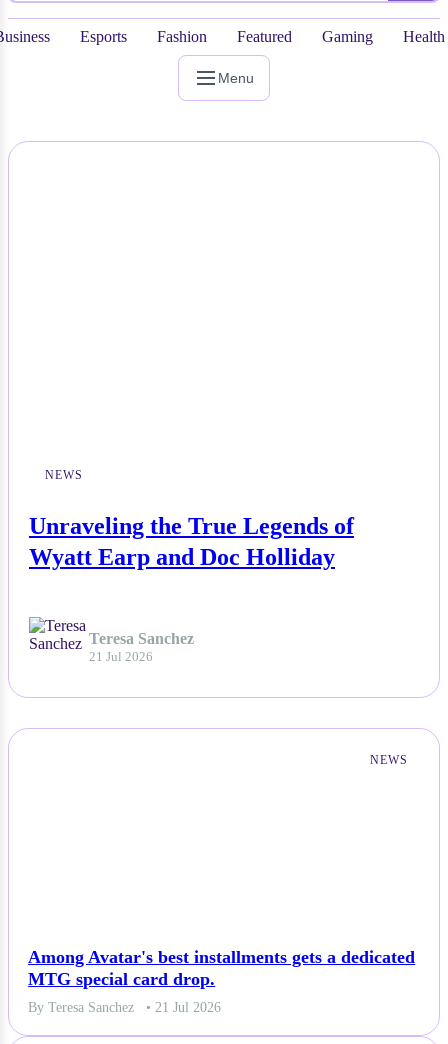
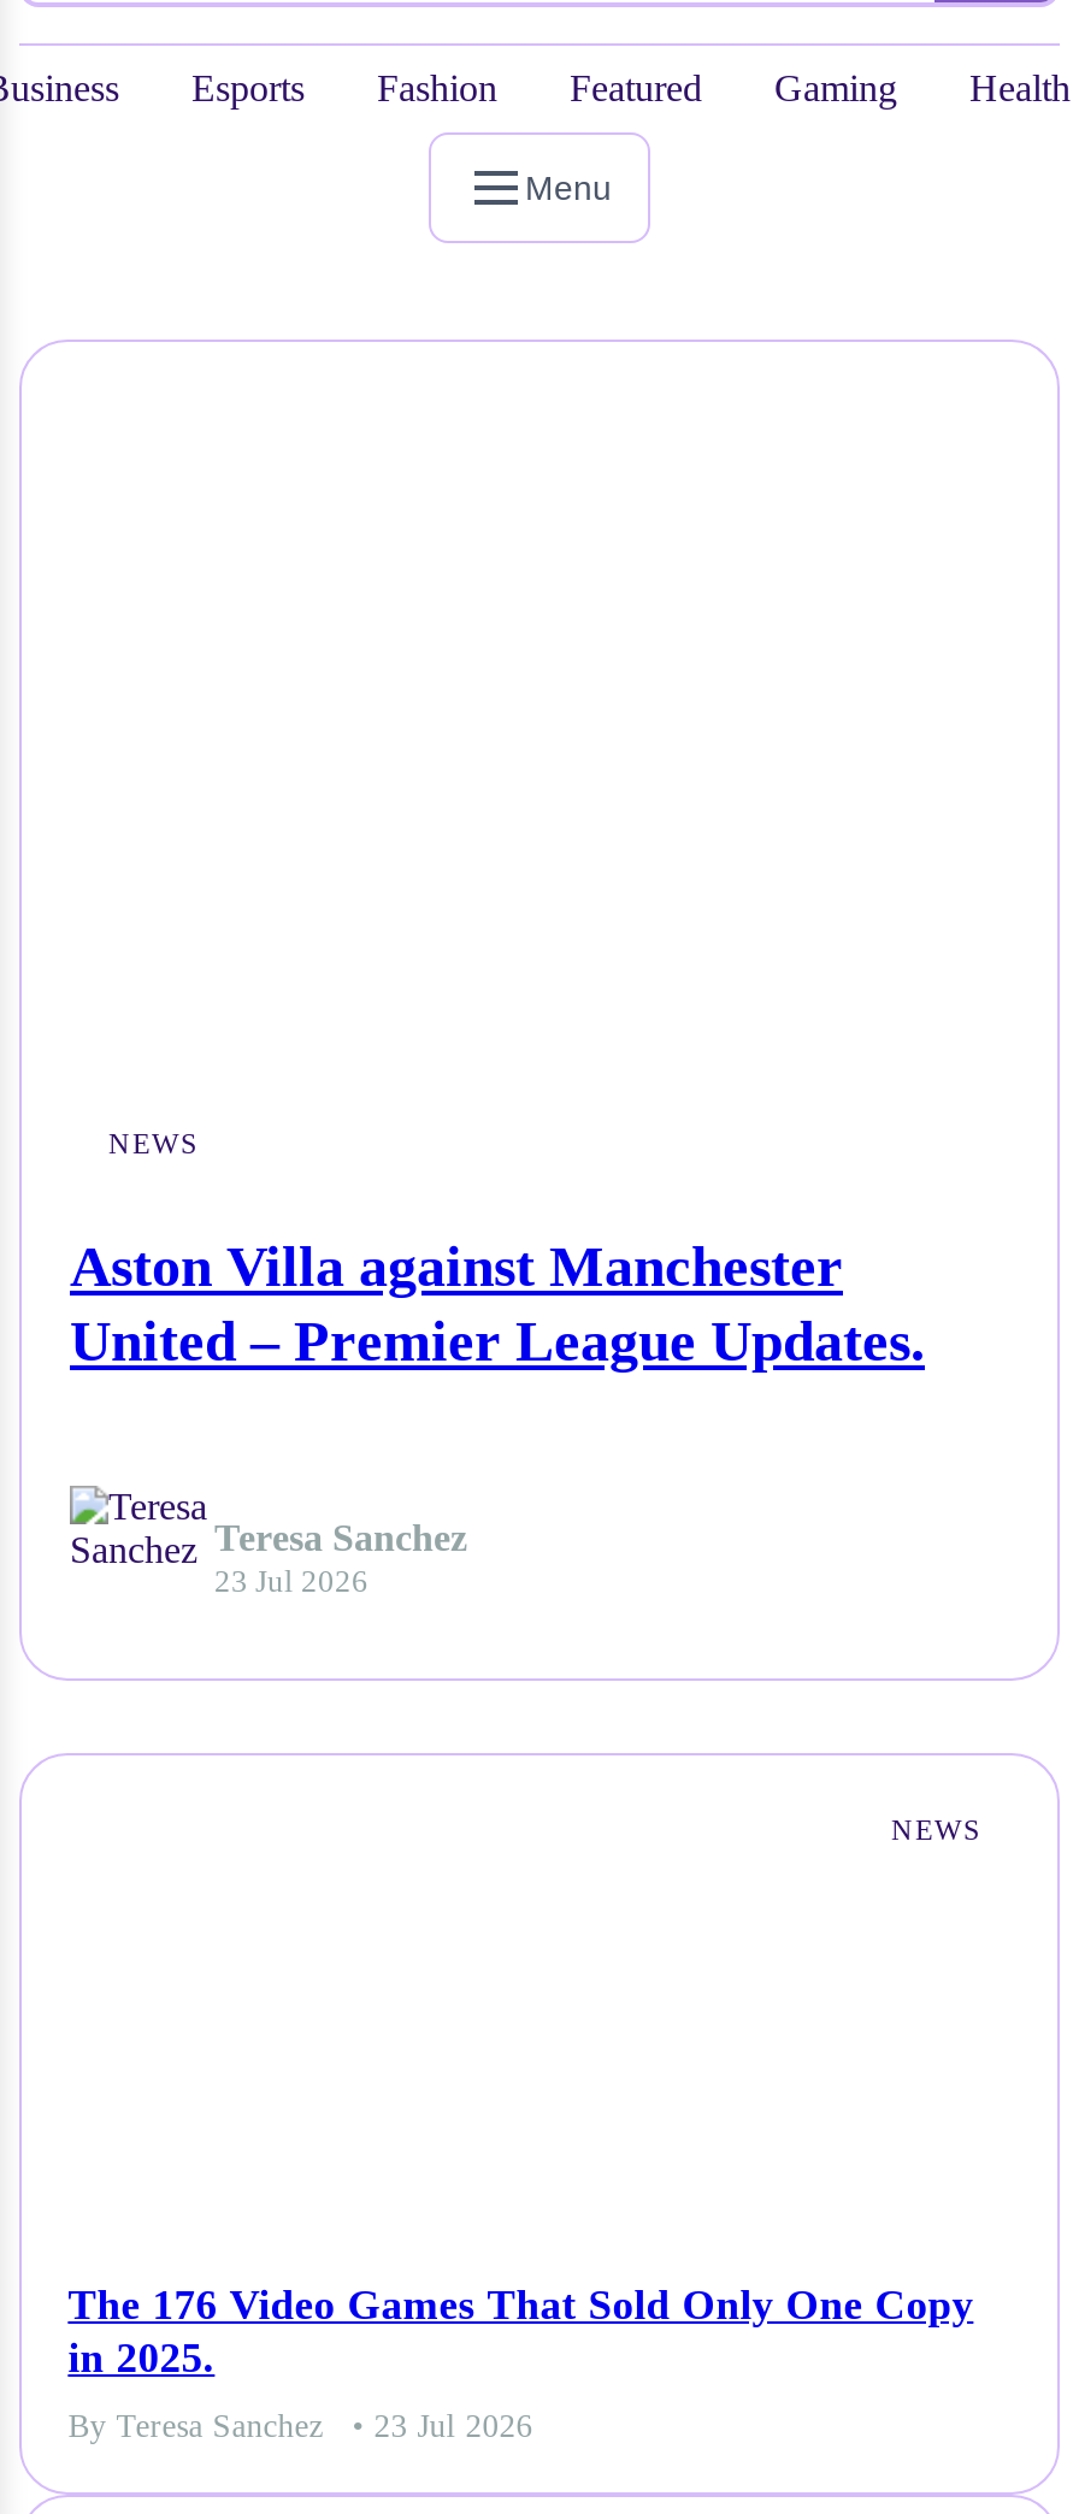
[29,513,354,570] Unraveling the True Legends of | Wyatt Earp and Doc Holliday -> [70,1235,925,1373] Aston Villa against Manchester | United – Premier League Updates.
[89,649,153,663] 21 Jul 2026 -> [214,1564,368,1598] 23 Jul 2026
[28,947,415,989] Among Avatar's best installments gets a dedicated | MTG special card drop. -> [68,2280,974,2381] The 176 Video Games That Sold Only One Copy | in 2025.
[28,1000,221,1015] By Teresa Sanchez • 21 Jul 2026 -> [68,2408,533,2444] By Teresa Sanchez • 23 Jul 2026

